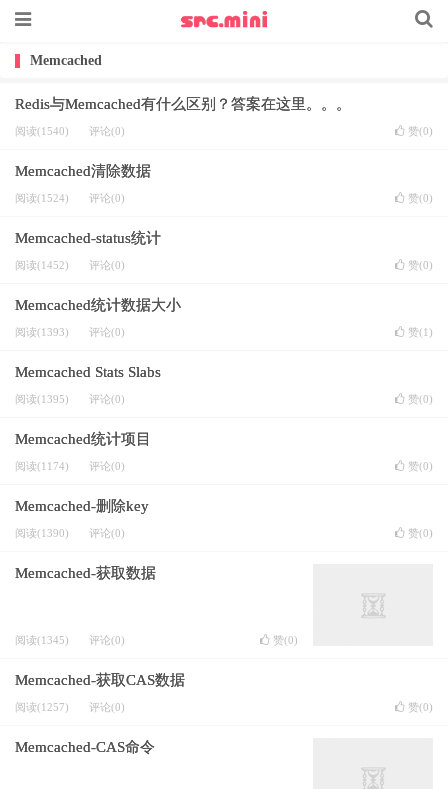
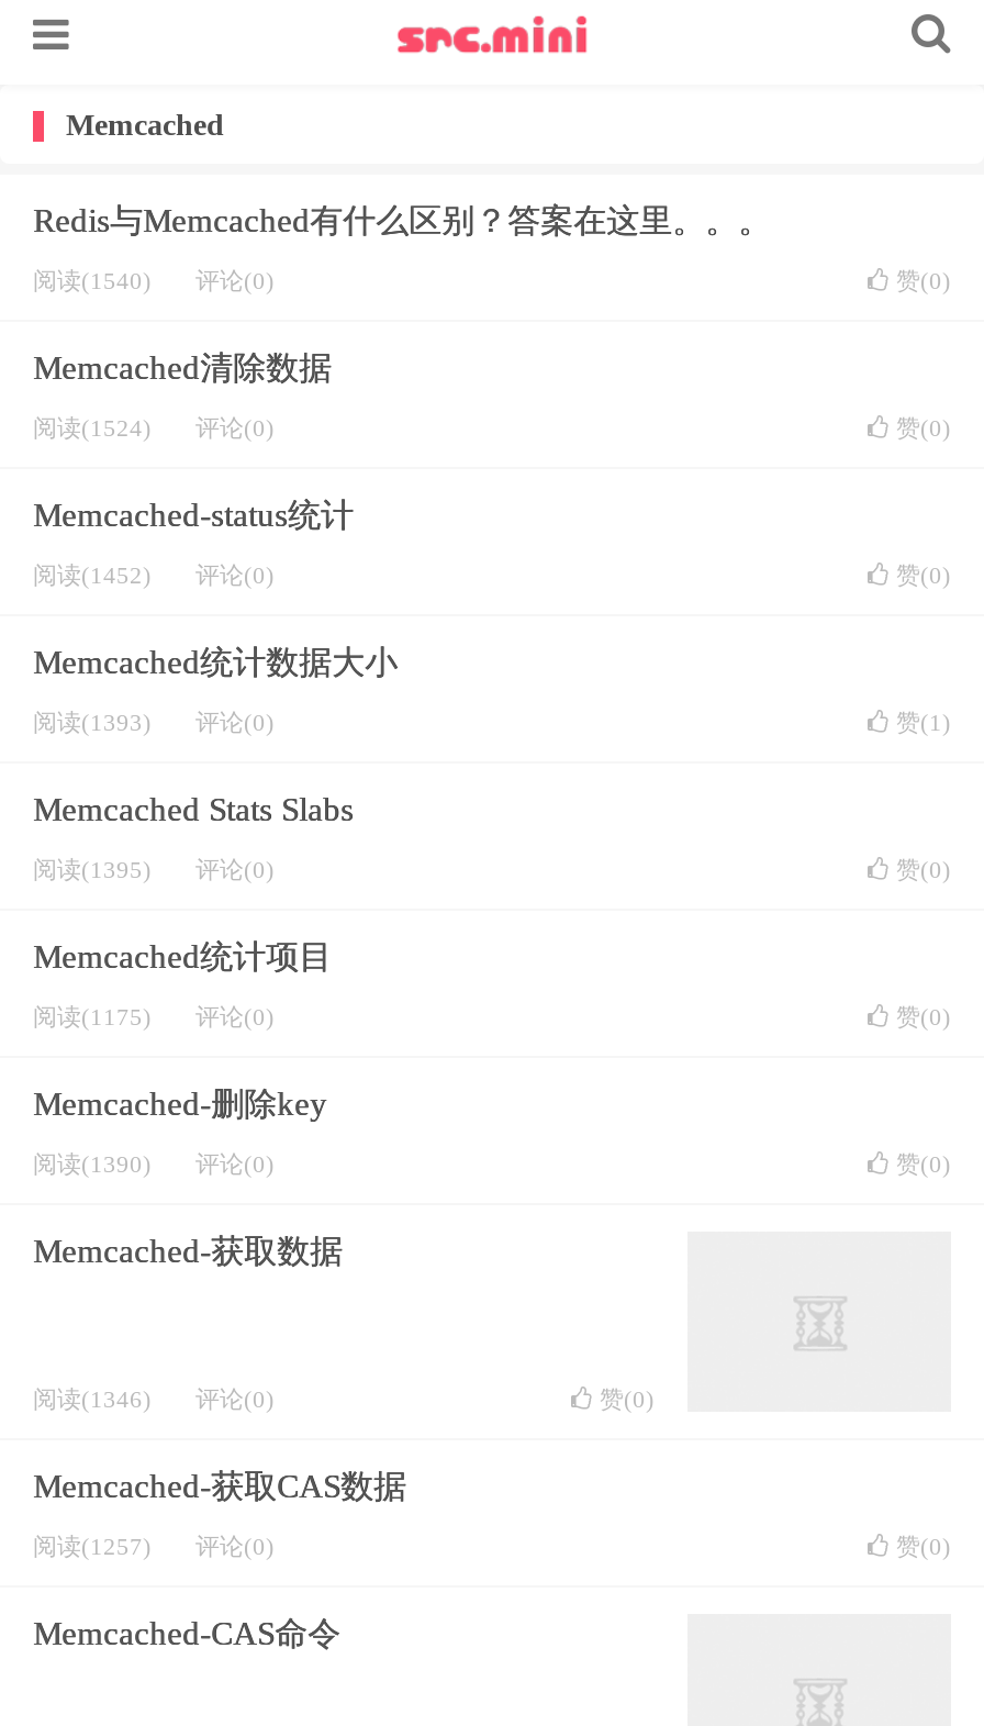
[15,460,125,472] 阅读(1174) 评论(0) -> [33,1003,275,1029] 阅读(1175) 评论(0)
[15,634,125,646] 阅读(1345) 评论(0) -> [33,1385,275,1412] 阅读(1346) 评论(0)

